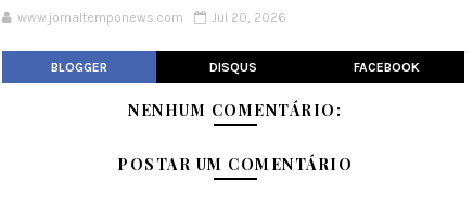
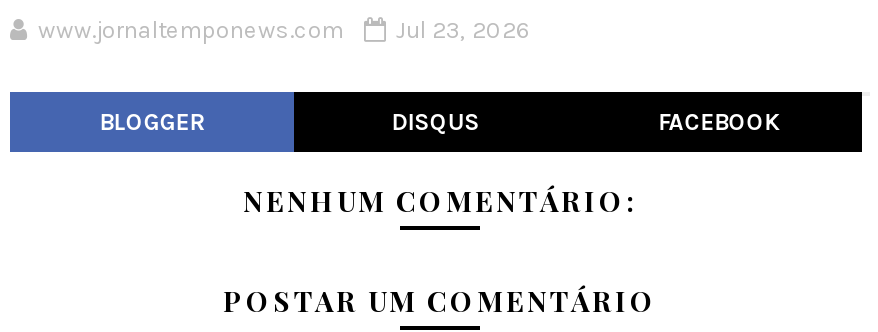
[17,10,286,25] www.jornaltemponews.com Jul 20, 2026 -> [38,16,532,44] www.jornaltemponews.com Jul 23, 2026

